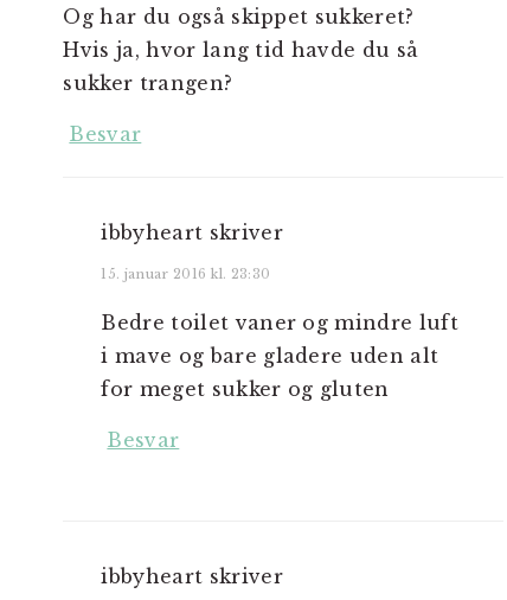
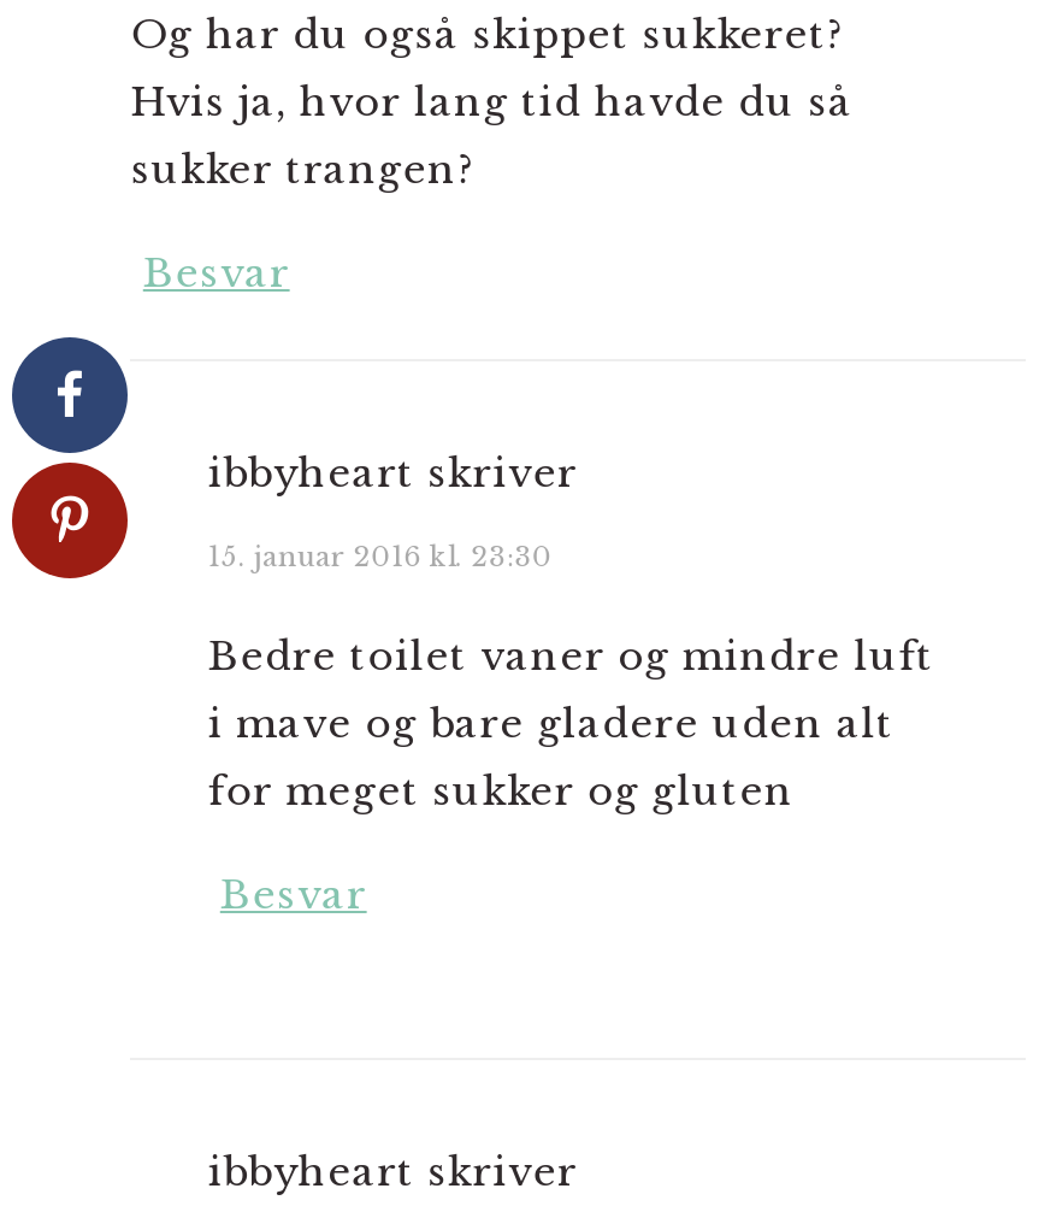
none -> [10,335,130,581] [image]

